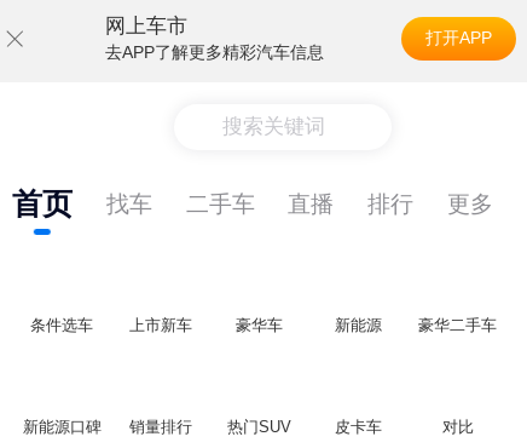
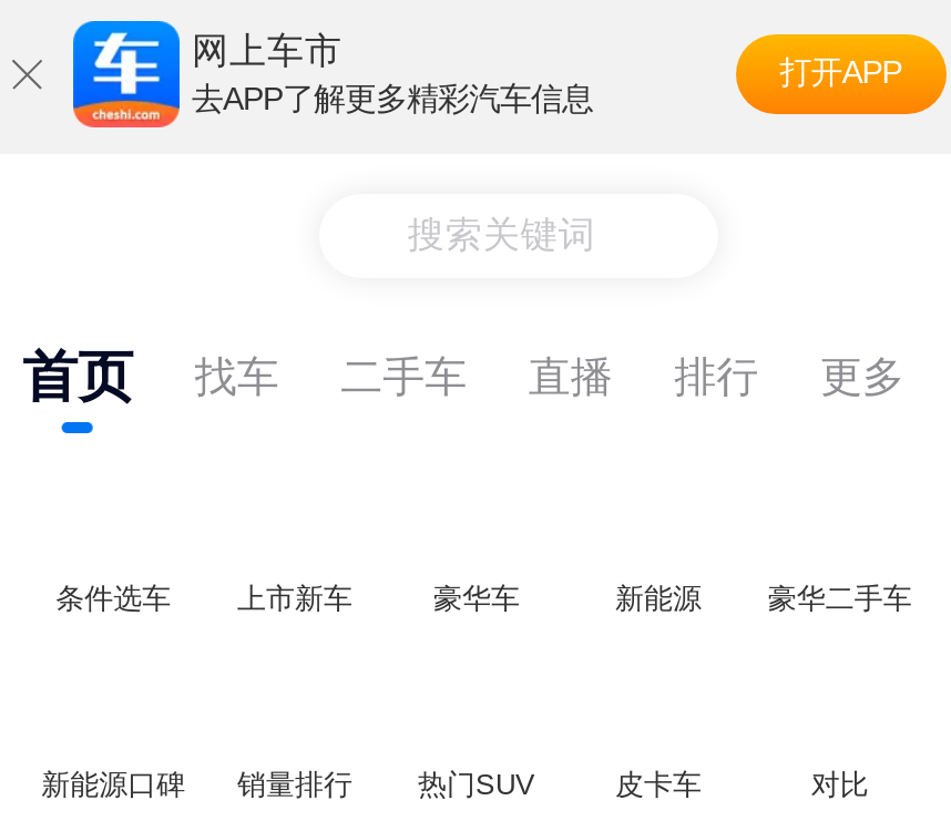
none -> [71,19,182,130] [image]

